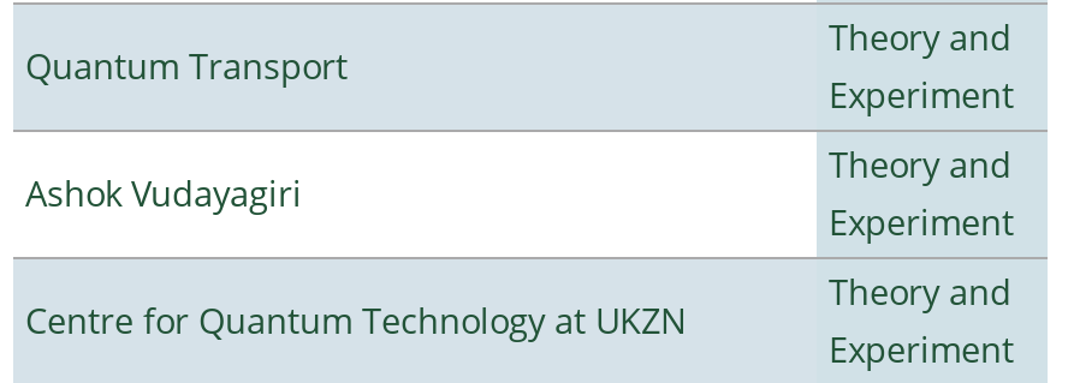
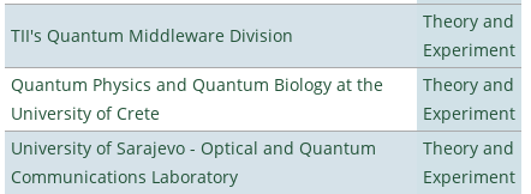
[25,43,348,89] Quantum Transport -> [11,24,293,47] TII's Quantum Middleware Division
[25,170,302,216] Ashok Vudayagiri -> [11,73,383,125] Quantum Physics and Quantum Biology at the | University of Crete
[25,298,687,343] Centre for Quantum Technology at UKZN -> [11,137,376,188] University of Sarajevo - Optical and Quantum | Communications Laboratory

